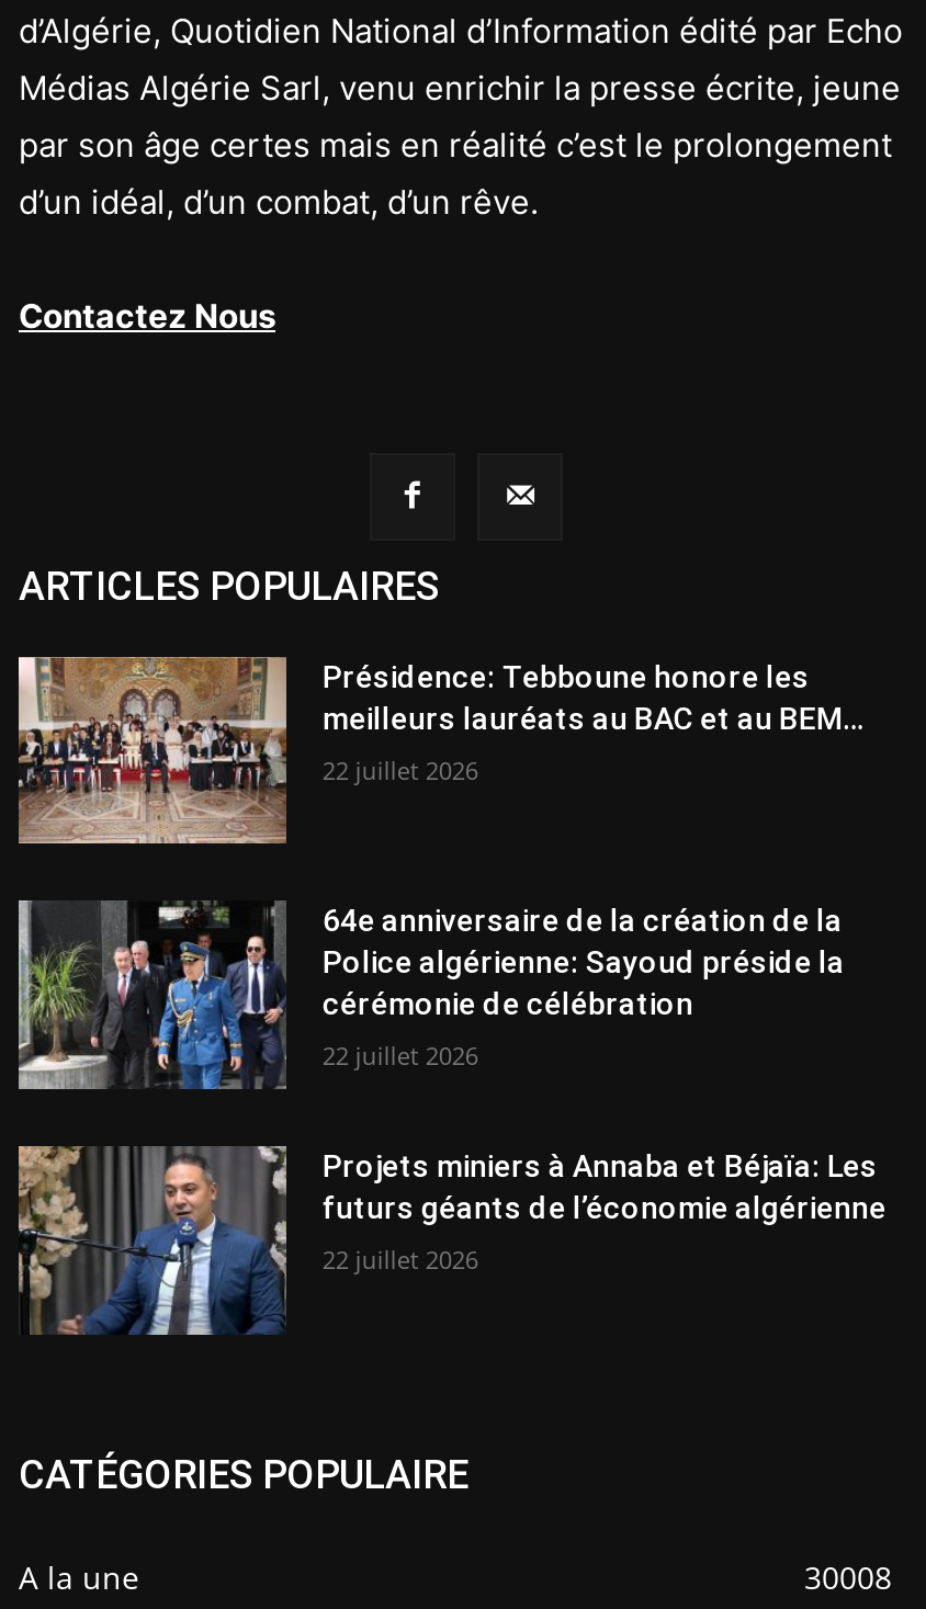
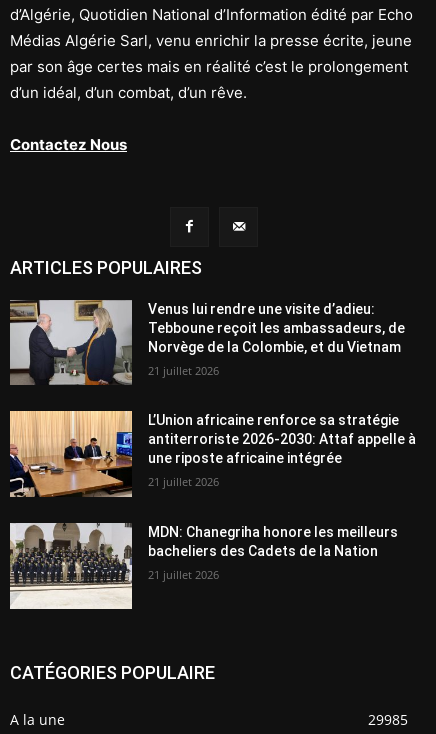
[16,655,864,846] [image] | Présidence: Tebboune honore les | meilleurs lauréats au BAC et au BEM… -> [9,299,405,386] [image] | Venus lui rendre une visite d’adieu: | Tebboune reçoit les ambassadeurs, de | Norvège de la Colombie, et du Vietnam
[322,753,478,786] 22 juillet 2026 -> [148,363,219,378] 21 juillet 2026
[16,898,845,1091] [image] | 64e anniversaire de la création de la | Police algérienne: Sayoud préside la | cérémonie de célébration -> [10,410,416,498] [image] | L’Union africaine renforce sa stratégie | antiterroriste 2026-2030: Attaf appelle à | une riposte africaine intégrée
[322,1039,478,1072] 22 juillet 2026 -> [148,474,219,489] 21 juillet 2026
[16,1144,886,1337] [image] | Projets miniers à Annaba et Béjaïa: Les | futurs géants de l’économie algérienne -> [9,522,398,610] [image] | MDN: Chanegriha honore les meilleurs | bacheliers des Cadets de la Nation
[322,1242,478,1275] 22 juillet 2026 -> [148,567,219,582] 21 juillet 2026
[804,1555,892,1597] 30008 -> [368,710,408,729] 29985

